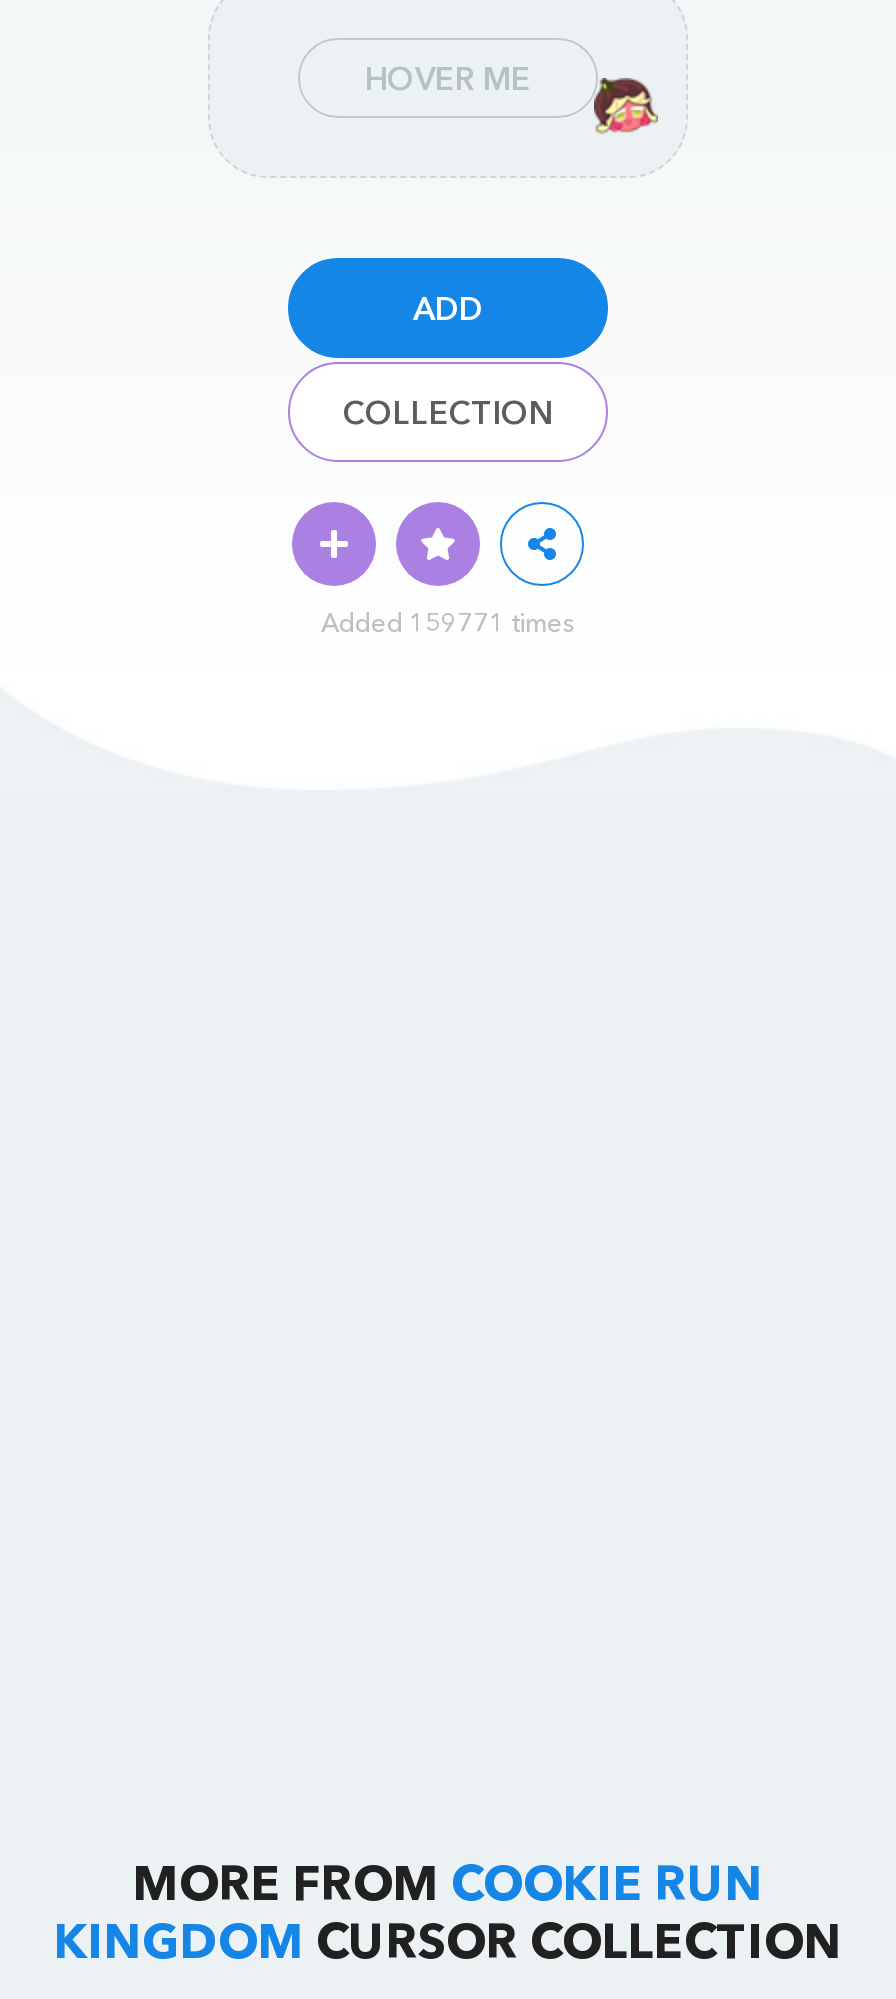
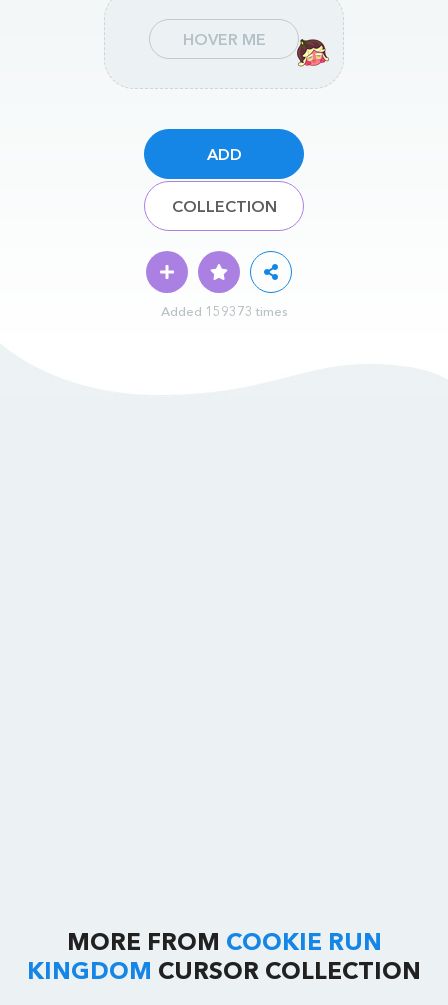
[321,605,575,637] Added 159771 times -> [160,302,287,318] Added 159373 times

